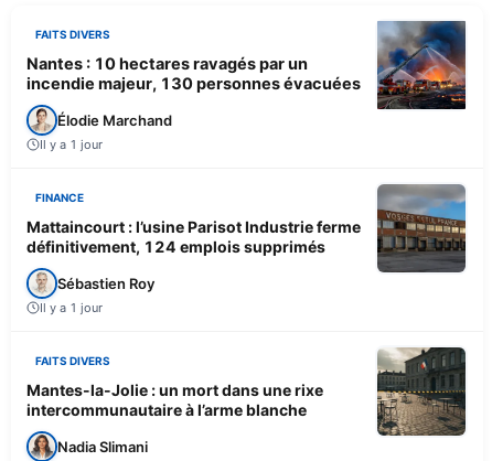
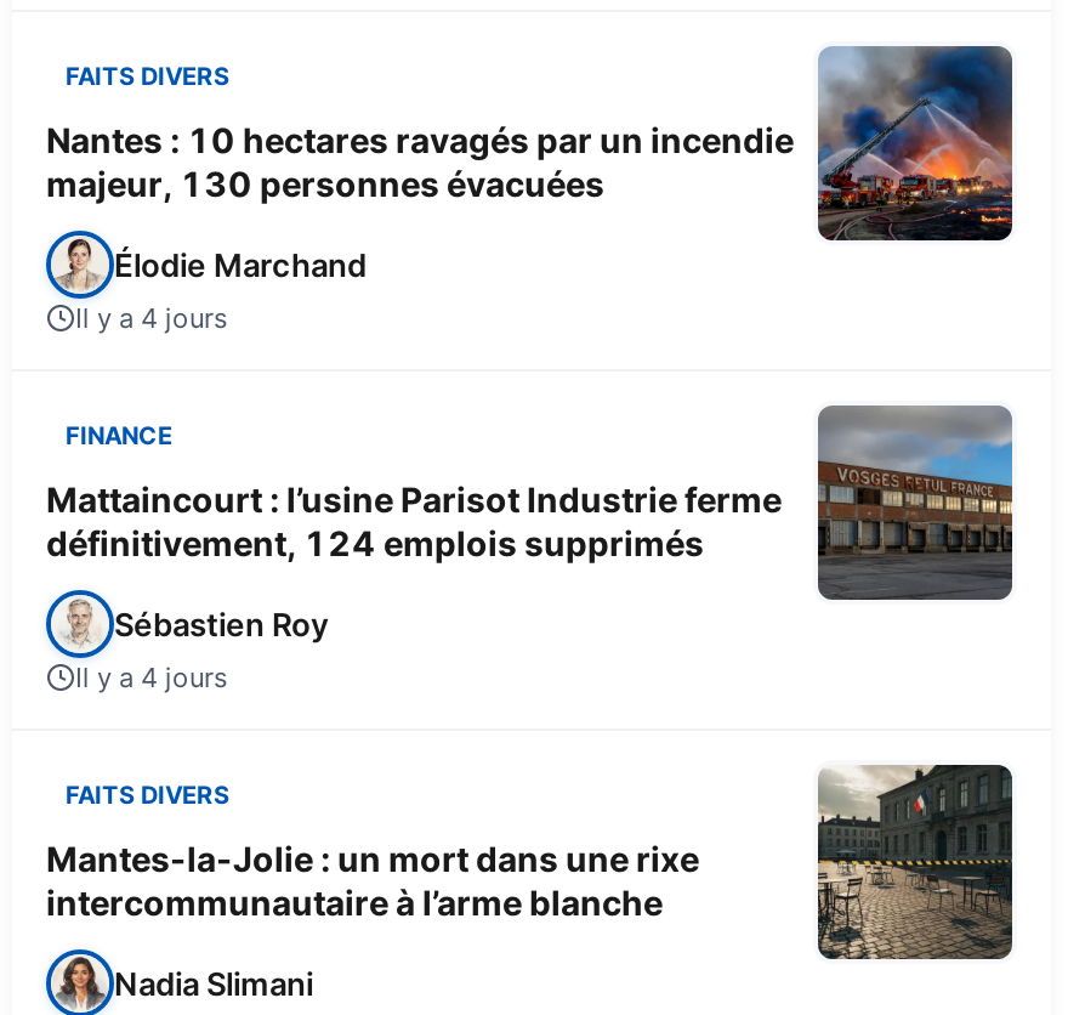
[40,136,103,152] Il y a 1 jour -> [75,300,228,334] Il y a 4 jours
[40,300,103,315] Il y a 1 jour -> [75,660,228,694] Il y a 4 jours

